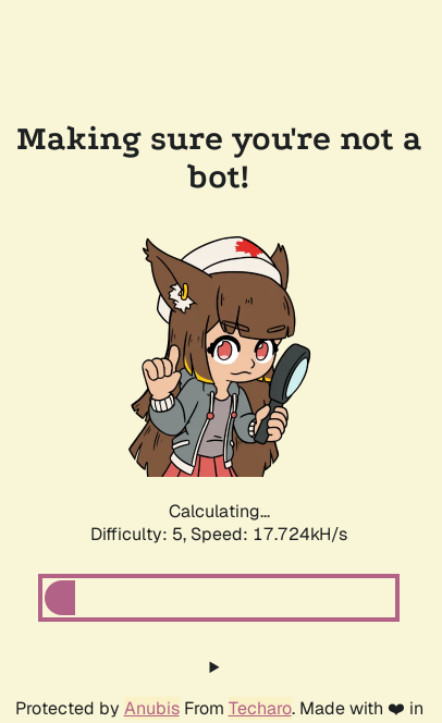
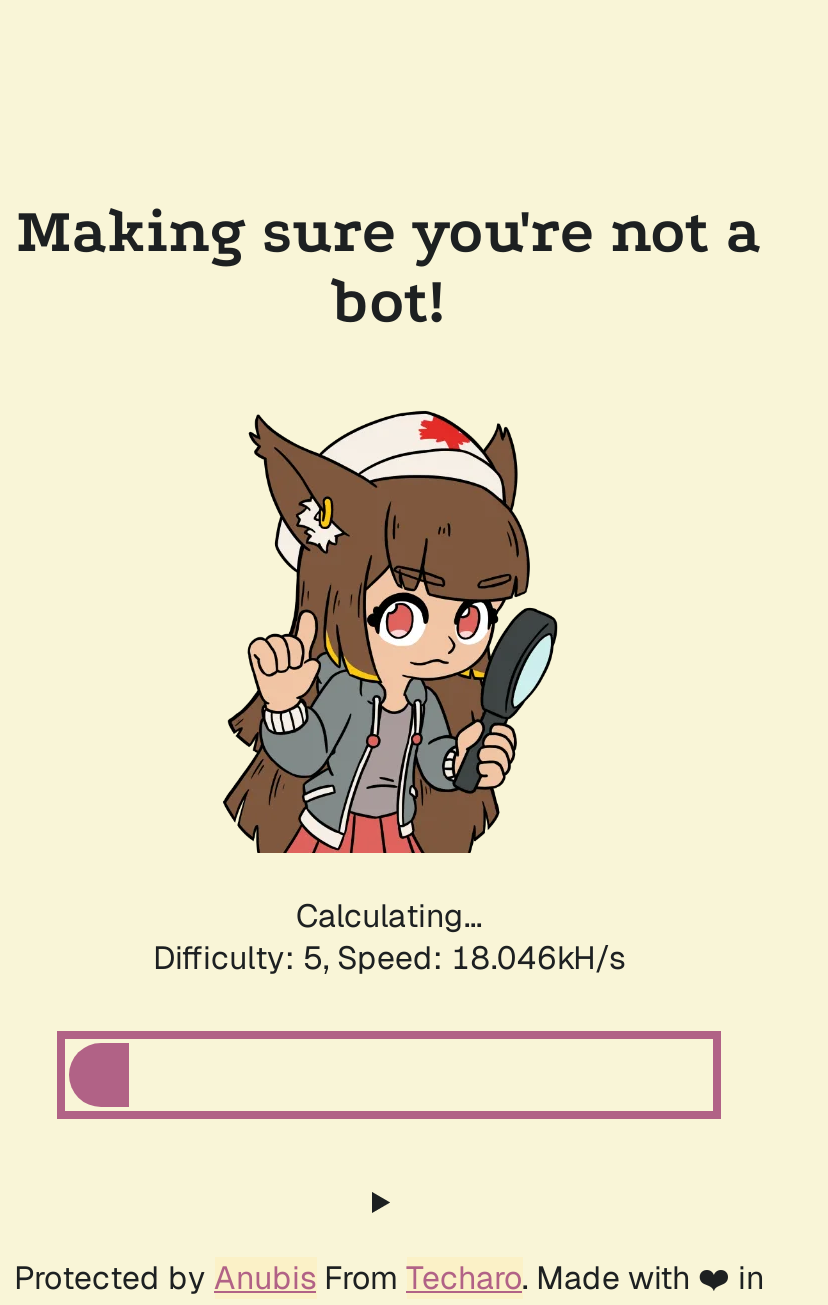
[90,523,347,546] Difficulty: 5, Speed: 17.724kH/s -> [153,937,625,979] Difficulty: 5, Speed: 18.046kH/s

